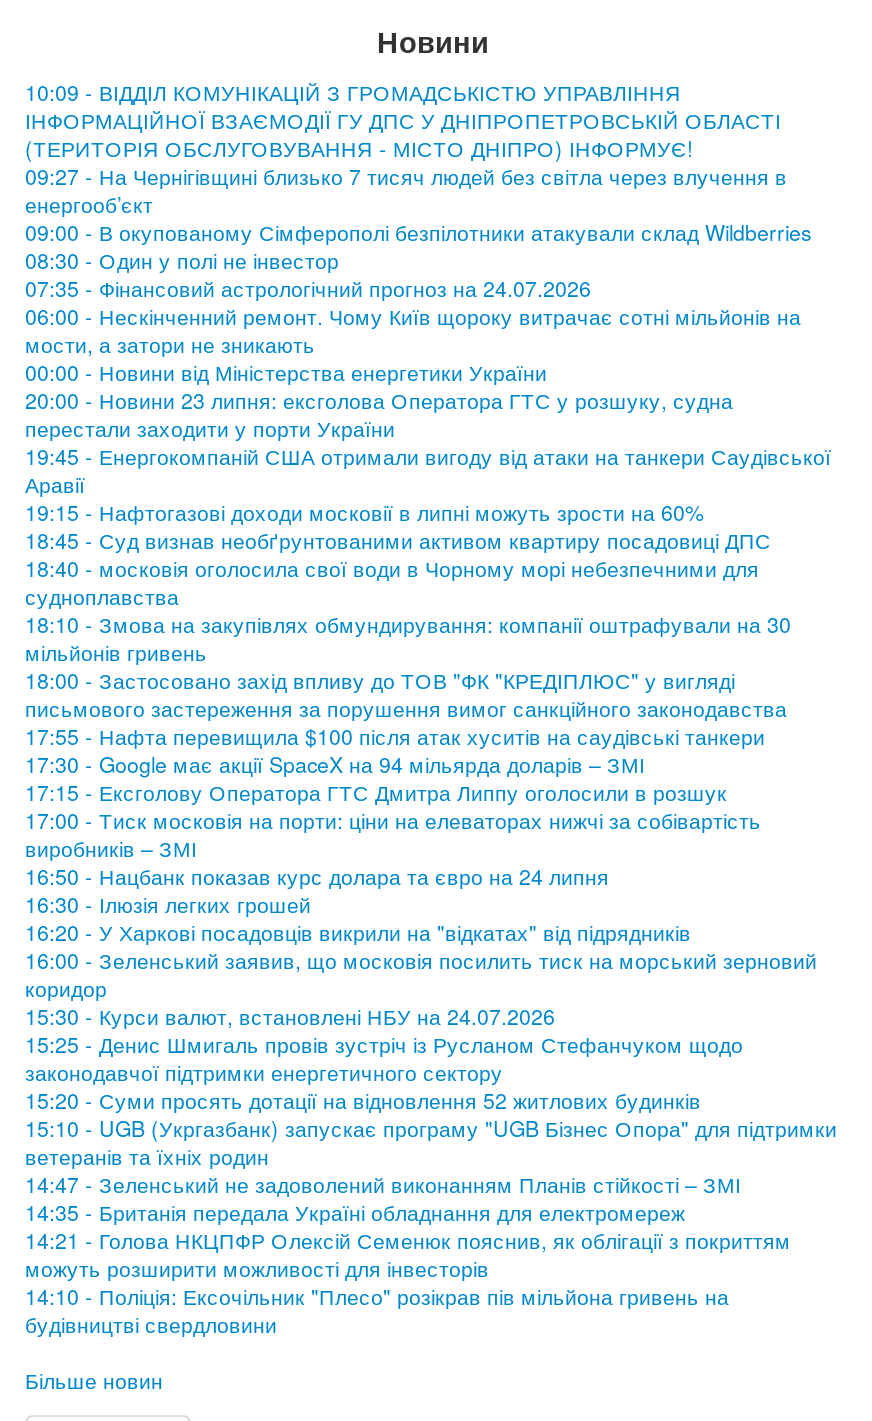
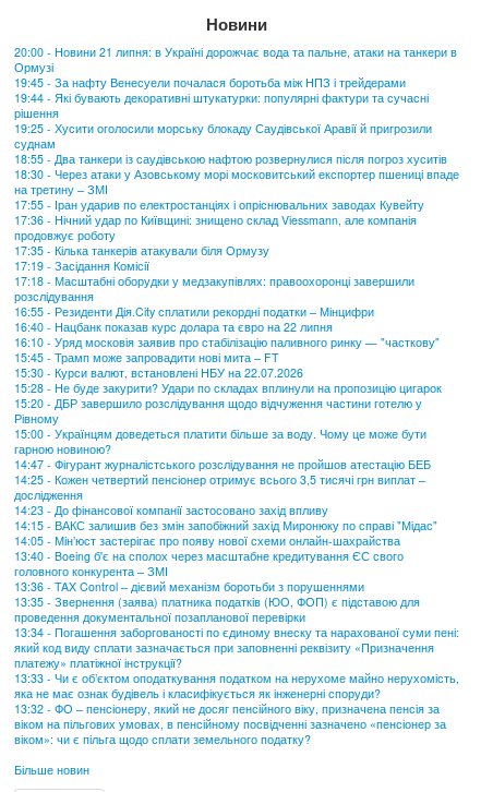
[25,78,837,1340] 10:09 - ВІДДІЛ КОМУНІКАЦІЙ З ГРОМАДСЬКІСТЮ УПРАВЛІННЯ | ІНФОРМАЦІЙНОЇ ВЗАЄМОДІЇ ГУ ДПС У ДНІПРОПЕТРОВСЬКІЙ ОБЛАСТІ | (ТЕРИТОРІЯ ОБСЛУГОВУВАННЯ - МІСТО ДНІПРО) ІНФОРМУЄ! | 09:27 - На Чернігівщині близько 7 тисяч людей без світла через влучення в | енергооб’єкт | 09:00 - В окупованому Сімферополі безпілотники атакували склад Wildberries | 08:30 - Один у полі не інвестор | 07:35 - Фінансовий астрологічний прогноз на 24.07.2026 | 06:00 - Нескінченний ремонт. Чому Київ щороку витрачає сотні мільйонів на | мости, а затори не зникають | 00:00 - Новини від Міністерства енергетики України | 20:00 - Новини 23 липня: ексголова Оператора ГТС у розшуку, судна | перестали заходити у порти України | 19:45 - Енергокомпаній США отримали вигоду від атаки на танкери Саудівської | Аравії | 19:15 - Нафтогазові доходи московії в липні можуть зрости на 60% | 18:45 - Суд визнав необґрунтованими активом квартиру посадовиці ДПС | 18:40 - московія оголосила свої води в Чорному морі небезпечними для | судноплавства | 18:10 - Змова на закупівлях обмундирування: компанії оштрафували на 30 | мільйонів гривень | 18:00 - Застосовано захід впливу до ТОВ "ФК "КРЕДІПЛЮС" у вигляді | письмового застереження за порушення вимог санкційного законодавства | 17:55 - Нафта перевищила $100 після атак хуситів на саудівські танкери | 17:30 - Google має акції SpaceX на 94 мільярда доларів – ЗМІ | 17:15 - Ексголову Оператора ГТС Дмитра Липпу оголосили в розшук | 17:00 - Тиск московія на порти: ціни на елеваторах нижчі за собівартість | виробників – ЗМІ | 16:50 - Нацбанк показав курс долара та євро на 24 липня | 16:30 - Ілюзія легких грошей | 16:20 - У Харкові посадовців викрили на "відкатах" від підрядників | 16:00 - Зеленський заявив, що московія посилить тиск на морський зерновий | коридор | 15:30 - Курси валют, встановлені НБУ на 24.07.2026 | 15:25 - Денис Шмигаль провів зустріч із Русланом Стефанчуком щодо | законодавчої підтримки енергетичного сектору | 15:20 - Суми просять дотації на відновлення 52 житлових будинків | 15:10 - UGB (Укргазбанк) запускає програму "UGB Бізнес Опора" для підтримки | ветеранів та їхніх родин | 14:47 - Зеленський не задоволений виконанням Планів стійкості – ЗМІ | 14:35 - Британія передала Україні обладнання для електромереж | 14:21 - Голова НКЦПФР Олексій Семенюк пояснив, як облігації з покриттям | можуть розширити можливості для інвесторів | 14:10 - Поліція: Ексочільник "Плесо" розікрав пів мільйона гривень на | будівництві свердловини -> [14,44,459,748] 20:00 - Новини 21 липня: в Україні дорожчає вода та пальне, атаки на танкери в | Ормузі | 19:45 - За нафту Венесуели почалася боротьба між НПЗ і трейдерами | 19:44 - Які бувають декоративні штукатурки: популярні фактури та сучасні | рішення | 19:25 - Хусити оголосили морську блокаду Саудівської Аравії й пригрозили | суднам | 18:55 - Два танкери із саудівською нафтою розвернулися після погроз хуситів | 18:30 - Через атаки у Азовському морі московитський експортер пшениці впаде | на третину – ЗМІ | 17:55 - Іран ударив по електростанціях і опріснювальних заводах Кувейту | 17:36 - Нічний удар по Київщині: знищено склад Viessmann, але компанія | продовжує роботу | 17:35 - Кілька танкерів атакували біля Ормузу | 17:19 - Засідання Комісії | 17:18 - Масштабні оборудки у медзакупівлях: правоохоронці завершили | розслідування | 16:55 - Резиденти Дія.City сплатили рекордні податки – Мінцифри | 16:40 - Нацбанк показав курс долара та євро на 22 липня | 16:10 - Уряд московія заявив про стабілізацію паливного ринку — "часткову" | 15:45 - Трамп може запровадити нові мита – FT | 15:30 - Курси валют, встановлені НБУ на 22.07.2026 | 15:28 - Не буде закурити? Удари по складах вплинули на пропозицію цигарок | 15:20 - ДБР завершило розслідування щодо відчуження частини готелю у | Рівному | 15:00 - Українцям доведеться платити більше за воду. Чому це може бути | гарною новиною? | 14:47 - Фігурант журналістського розслідування не пройшов атестацію БЕБ | 14:25 - Кожен четвертий пенсіонер отримує всього 3,5 тисячі грн виплат – | дослідження | 14:23 - До фінансової компанії застосовано захід впливу | 14:15 - ВАКС залишив без змін запобіжний захід Миронюку по справі "Мідас" | 14:05 - Мін’юст застерігає про появу нової схеми онлайн-шахрайства | 13:40 - Boeing б'є на сполох через масштабне кредитування ЄС свого | головного конкурента – ЗМІ | 13:36 - TAX Control – дієвий механізм боротьби з порушеннями | 13:35 - Звернення (заява) платника податків (ЮО, ФОП) є підставою для | проведення документальної позапланової перевірки | 13:34 - Погашення заборгованості по єдиному внеску та нарахованої суми пені: | який код виду сплати зазначається при заповненні реквізиту «Призначення | платежу» платіжної інструкції? | 13:33 - Чи є об’єктом оподаткування податком на нерухоме майно нерухомість, | яка не має ознак будівель і класифікується як інженерні споруди? | 13:32 - ФО – пенсіонеру, який не досяг пенсійного віку, призначена пенсія за | віком на пільгових умовах, в пенсійному посвідченні зазначено «пенсіонер за | віком»: чи є пільга щодо сплати земельного податку?

